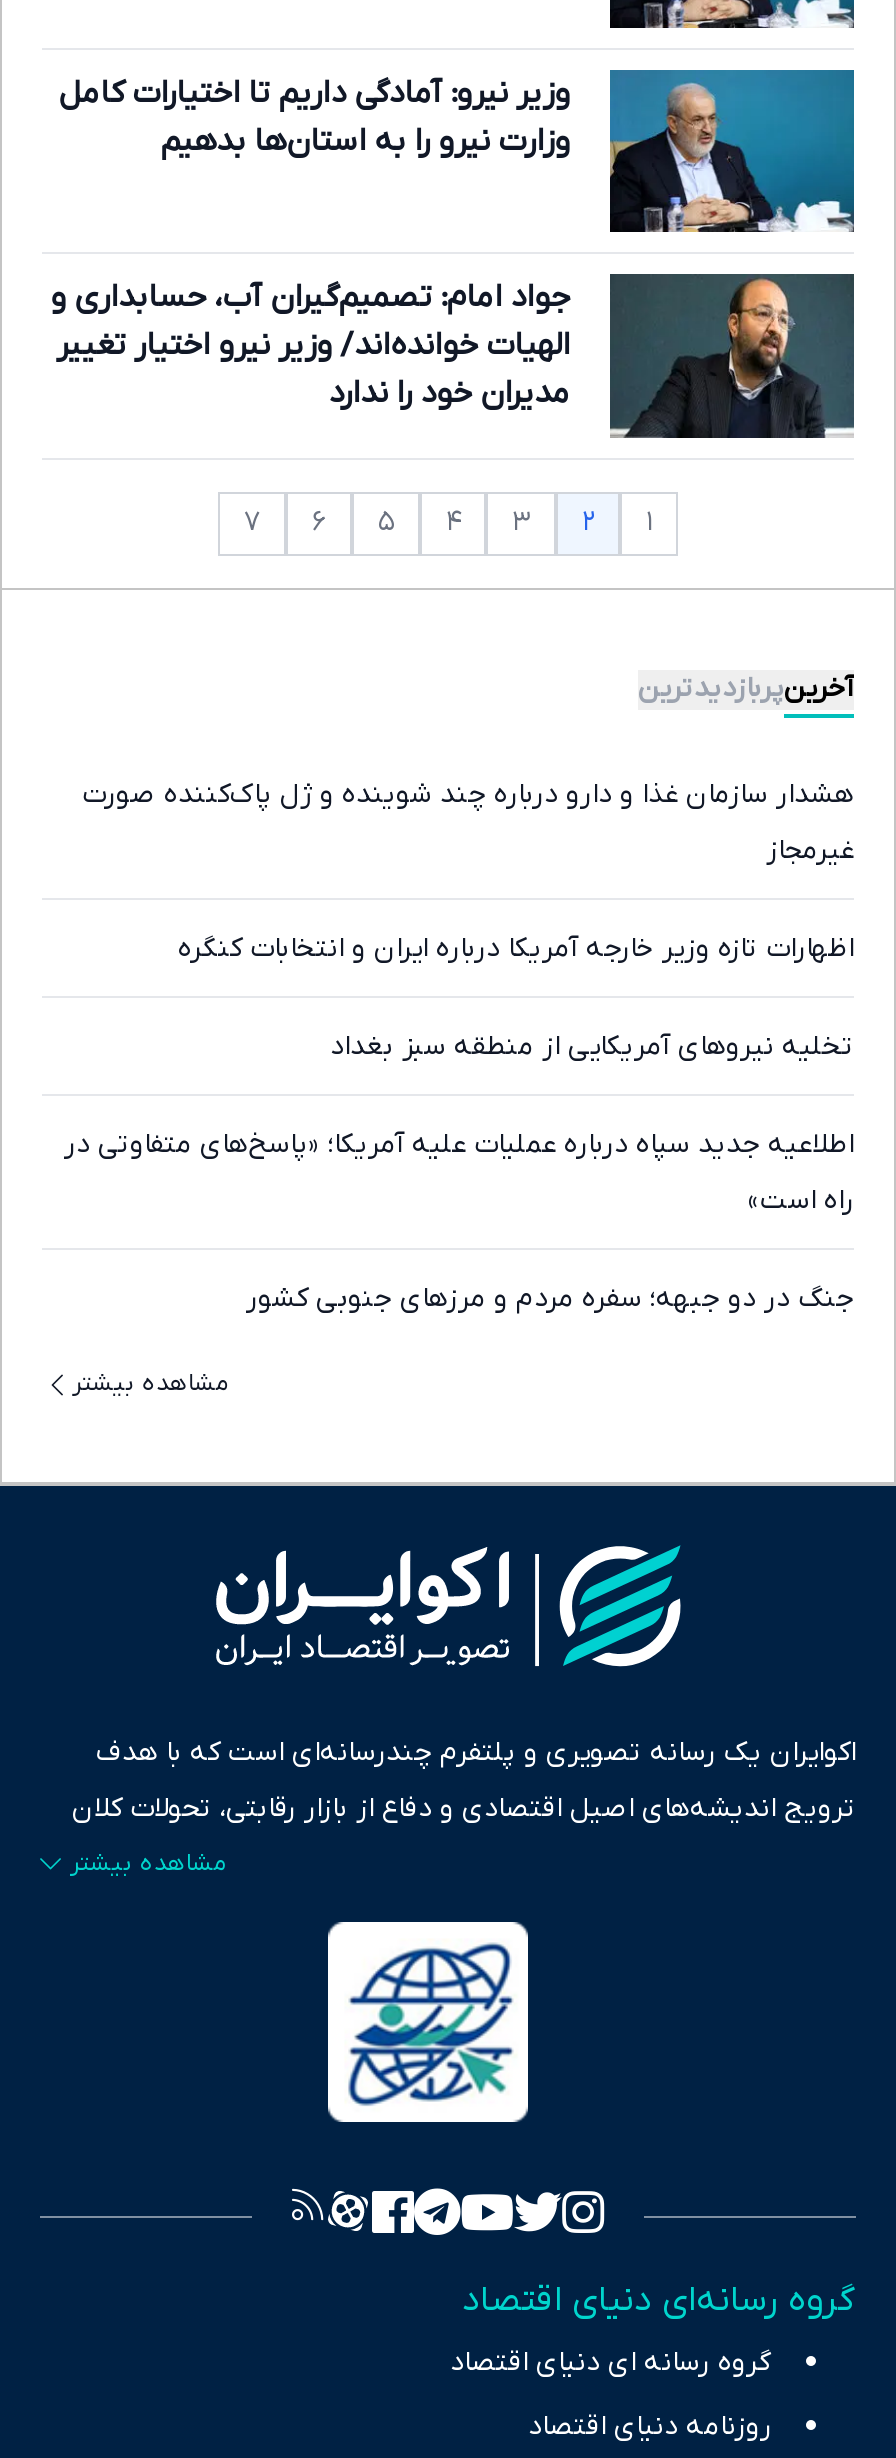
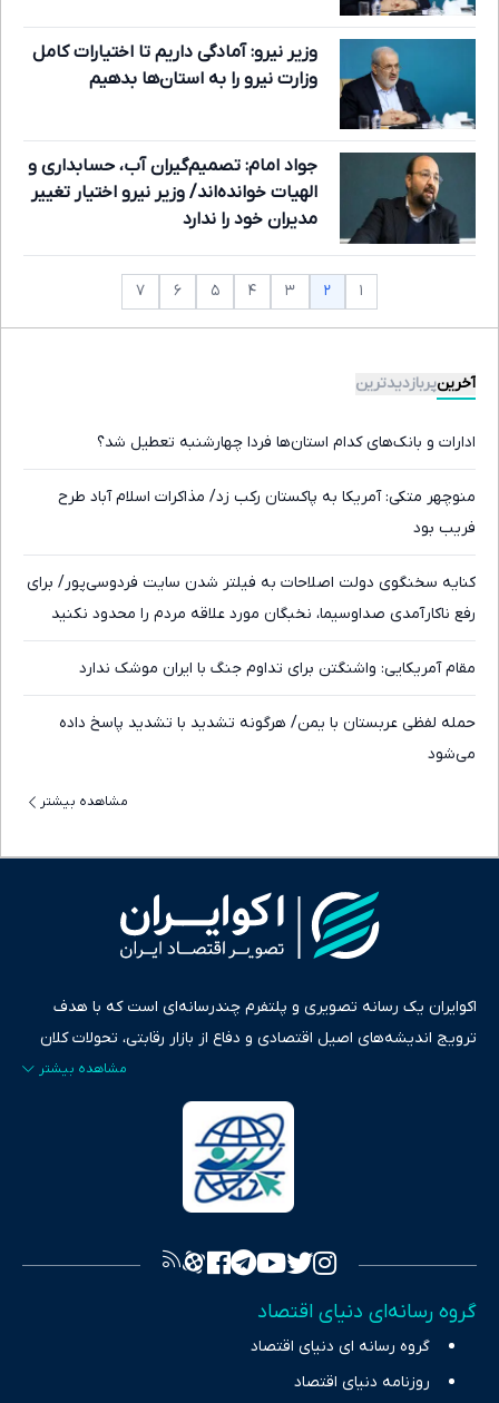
[64,775,854,1317] هشدار سازمان غذا و دارو درباره چند شوینده و ژل پاک‌کننده صورت | غیرمجاز | اظهارات تازه وزیر خارجه آمریکا درباره ایران و انتخابات کنگره | تخلیه نیروهای آمریکایی از منطقه سبز بغداد | اطلاعیه جدید سپاه درباره عملیات علیه آمریکا؛ «پاسخ‌های متفاوتی در | راه است» | جنگ در دو جبهه؛ سفره مردم و مرزهای جنوبی کشور -> [27,431,476,764] ادارات و بانک‌های کدام استان‌ها فردا چهارشنبه تعطیل شد؟ | منوچهر متکی: آمریکا به پاکستان رکب زد/ مذاکرات اسلام آباد طرح | فریب بود | کنایه سخنگوی دولت اصلاحات به فیلتر شدن سایت فردوسی‌پور/ برای | رفع ناکارآمدی صداوسیما، نخبگان مورد علاقه مردم را محدود نکنید | مقام آمریکایی: واشنگتن برای تداوم جنگ با ایران موشک ندارد | حمله لفظی عربستان با یمن/ هرگونه تشدید با تشدید پاسخ داده | می‌شود

